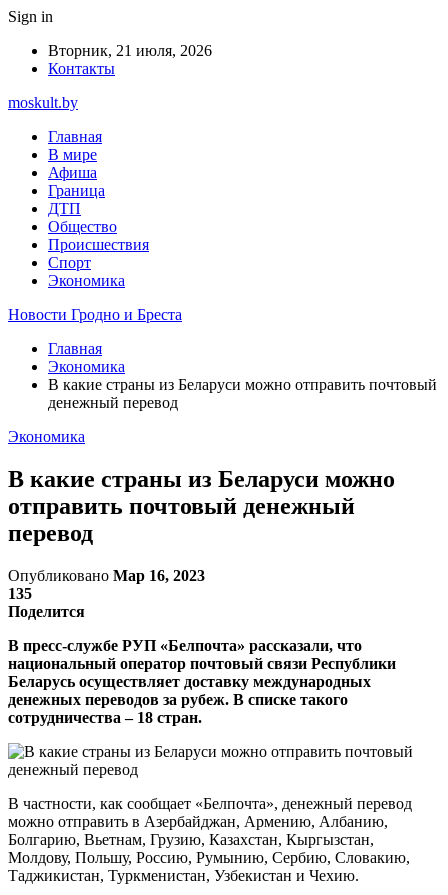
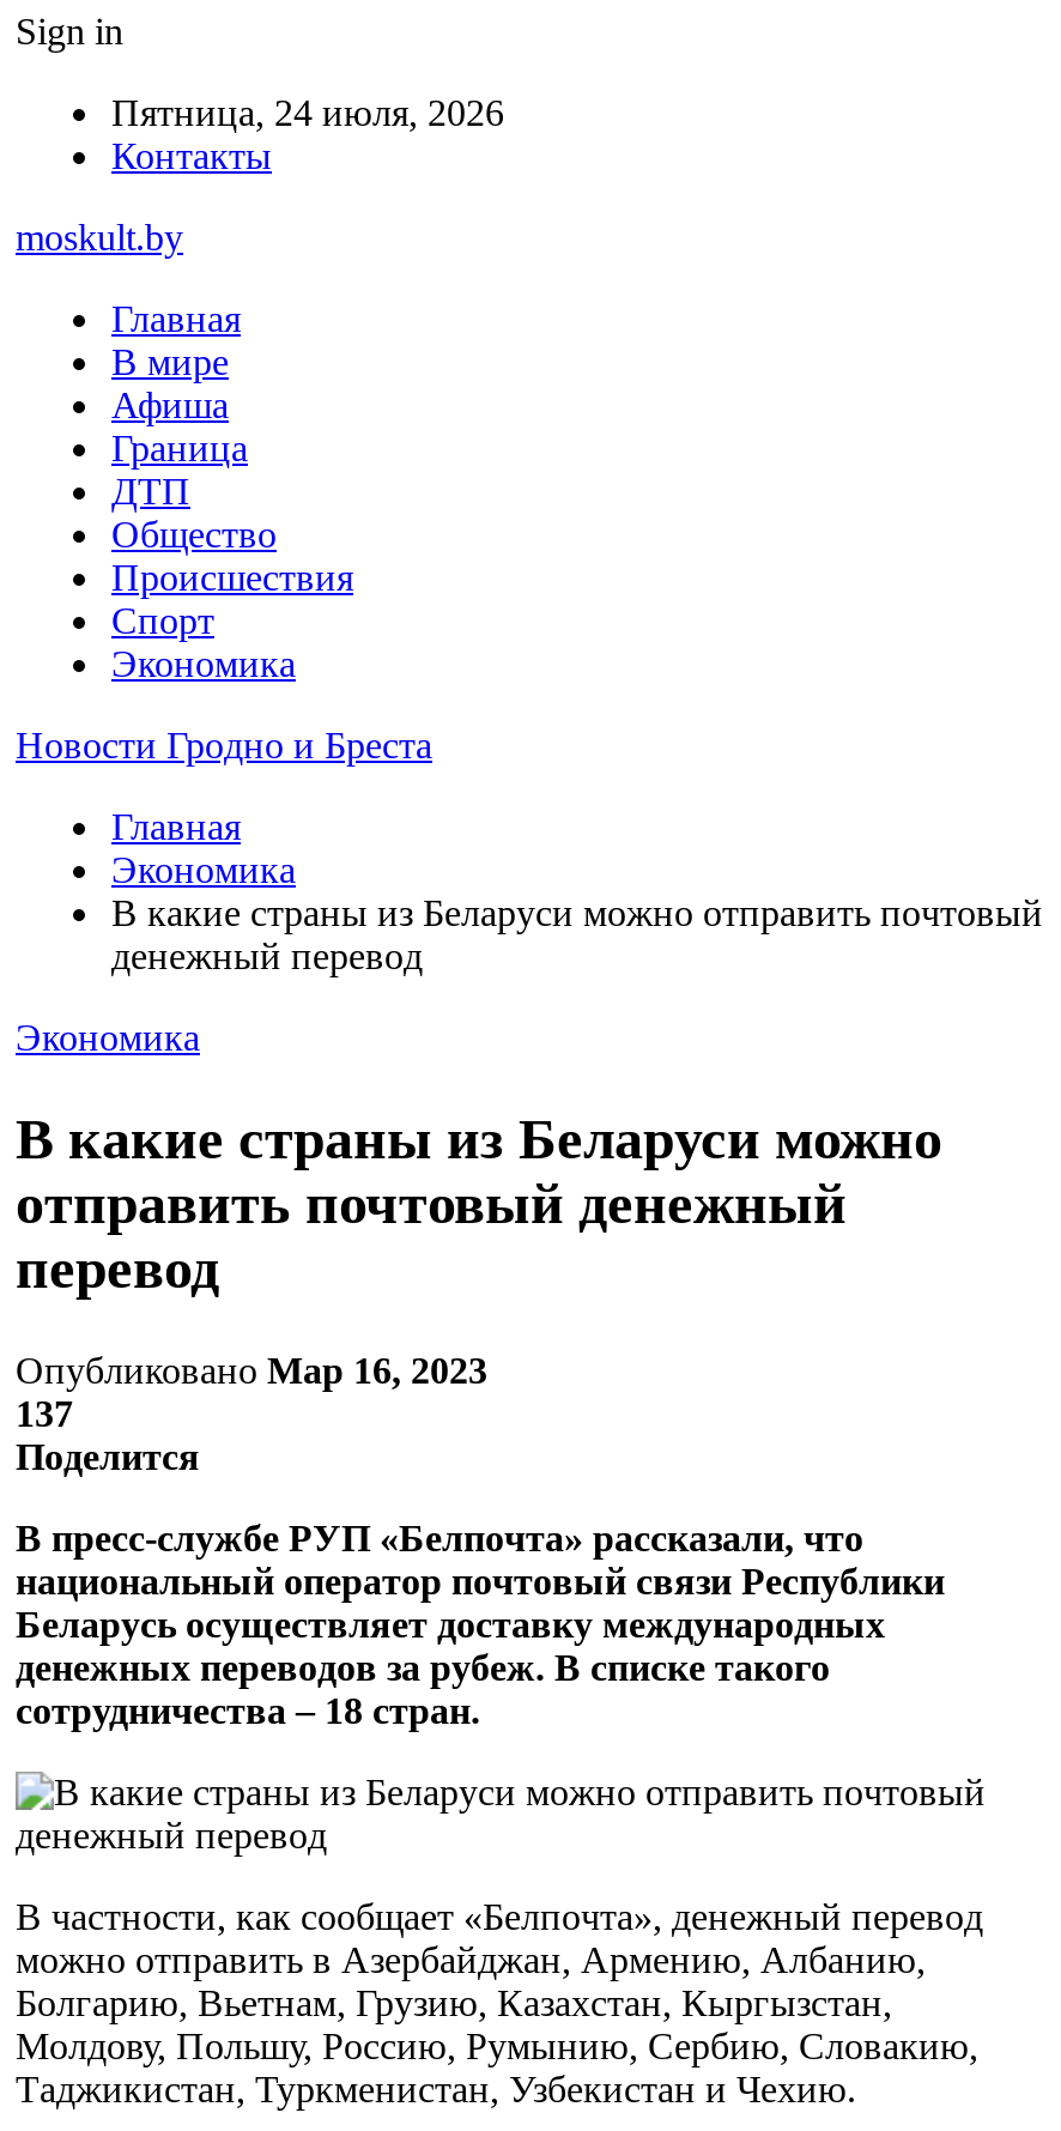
[48,42,212,59] Вторник, 21 июля, 2026 -> [111,92,504,133] Пятница, 24 июля, 2026
[8,585,32,602] 135 -> [16,1393,73,1433] 137

